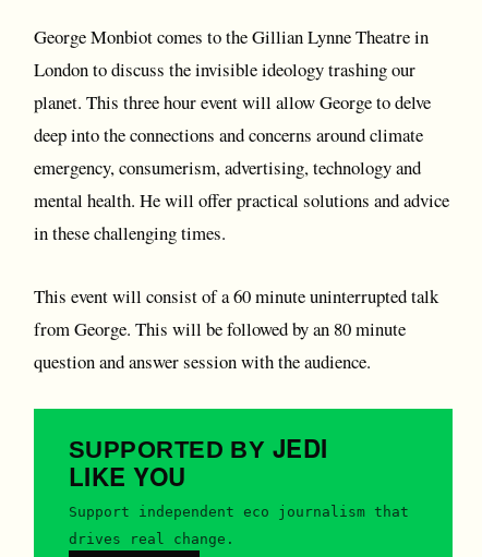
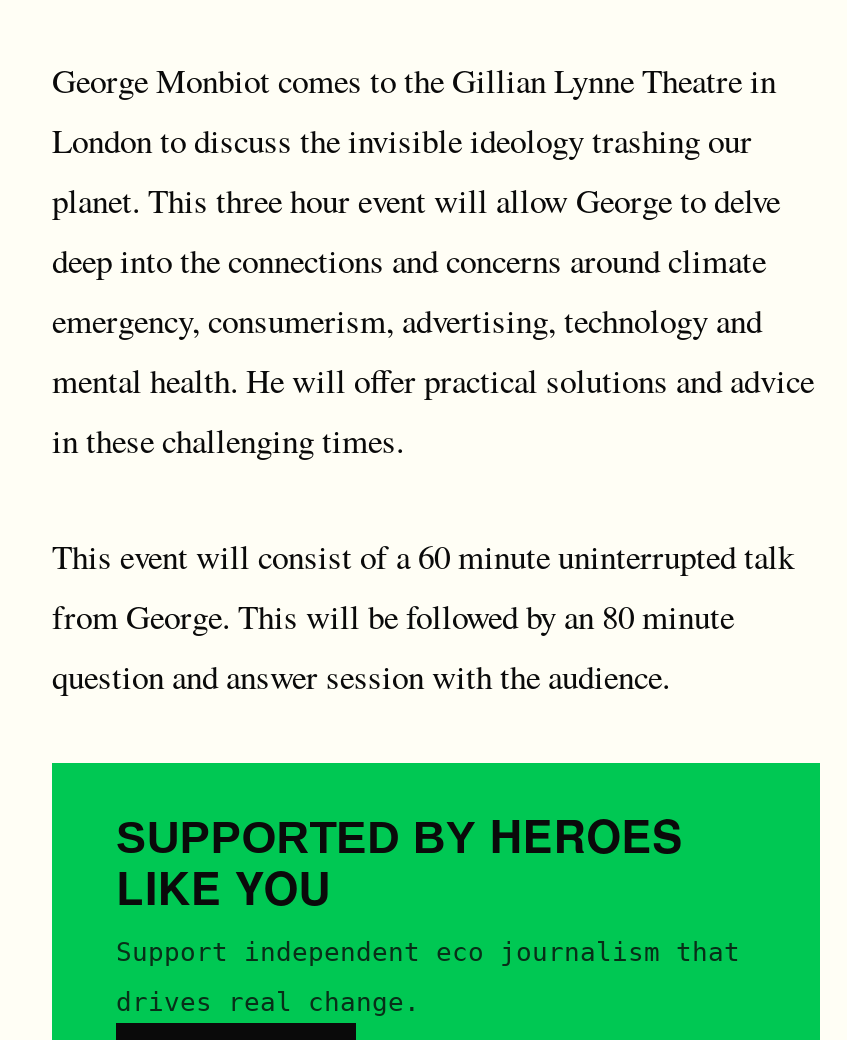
[69,431,328,465] SUPPORTED BY JEDI -> [116,803,683,867] SUPPORTED BY HEROES

